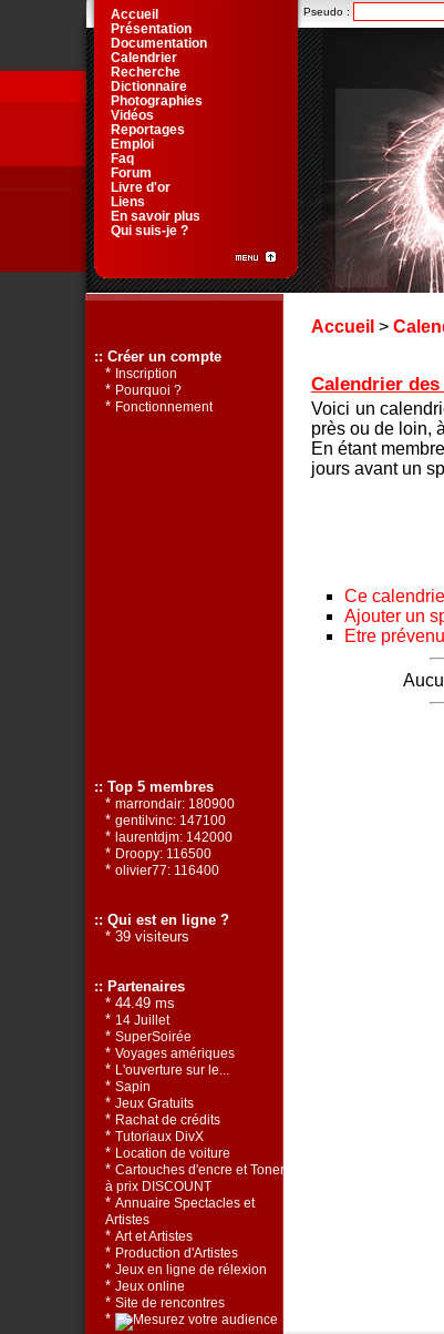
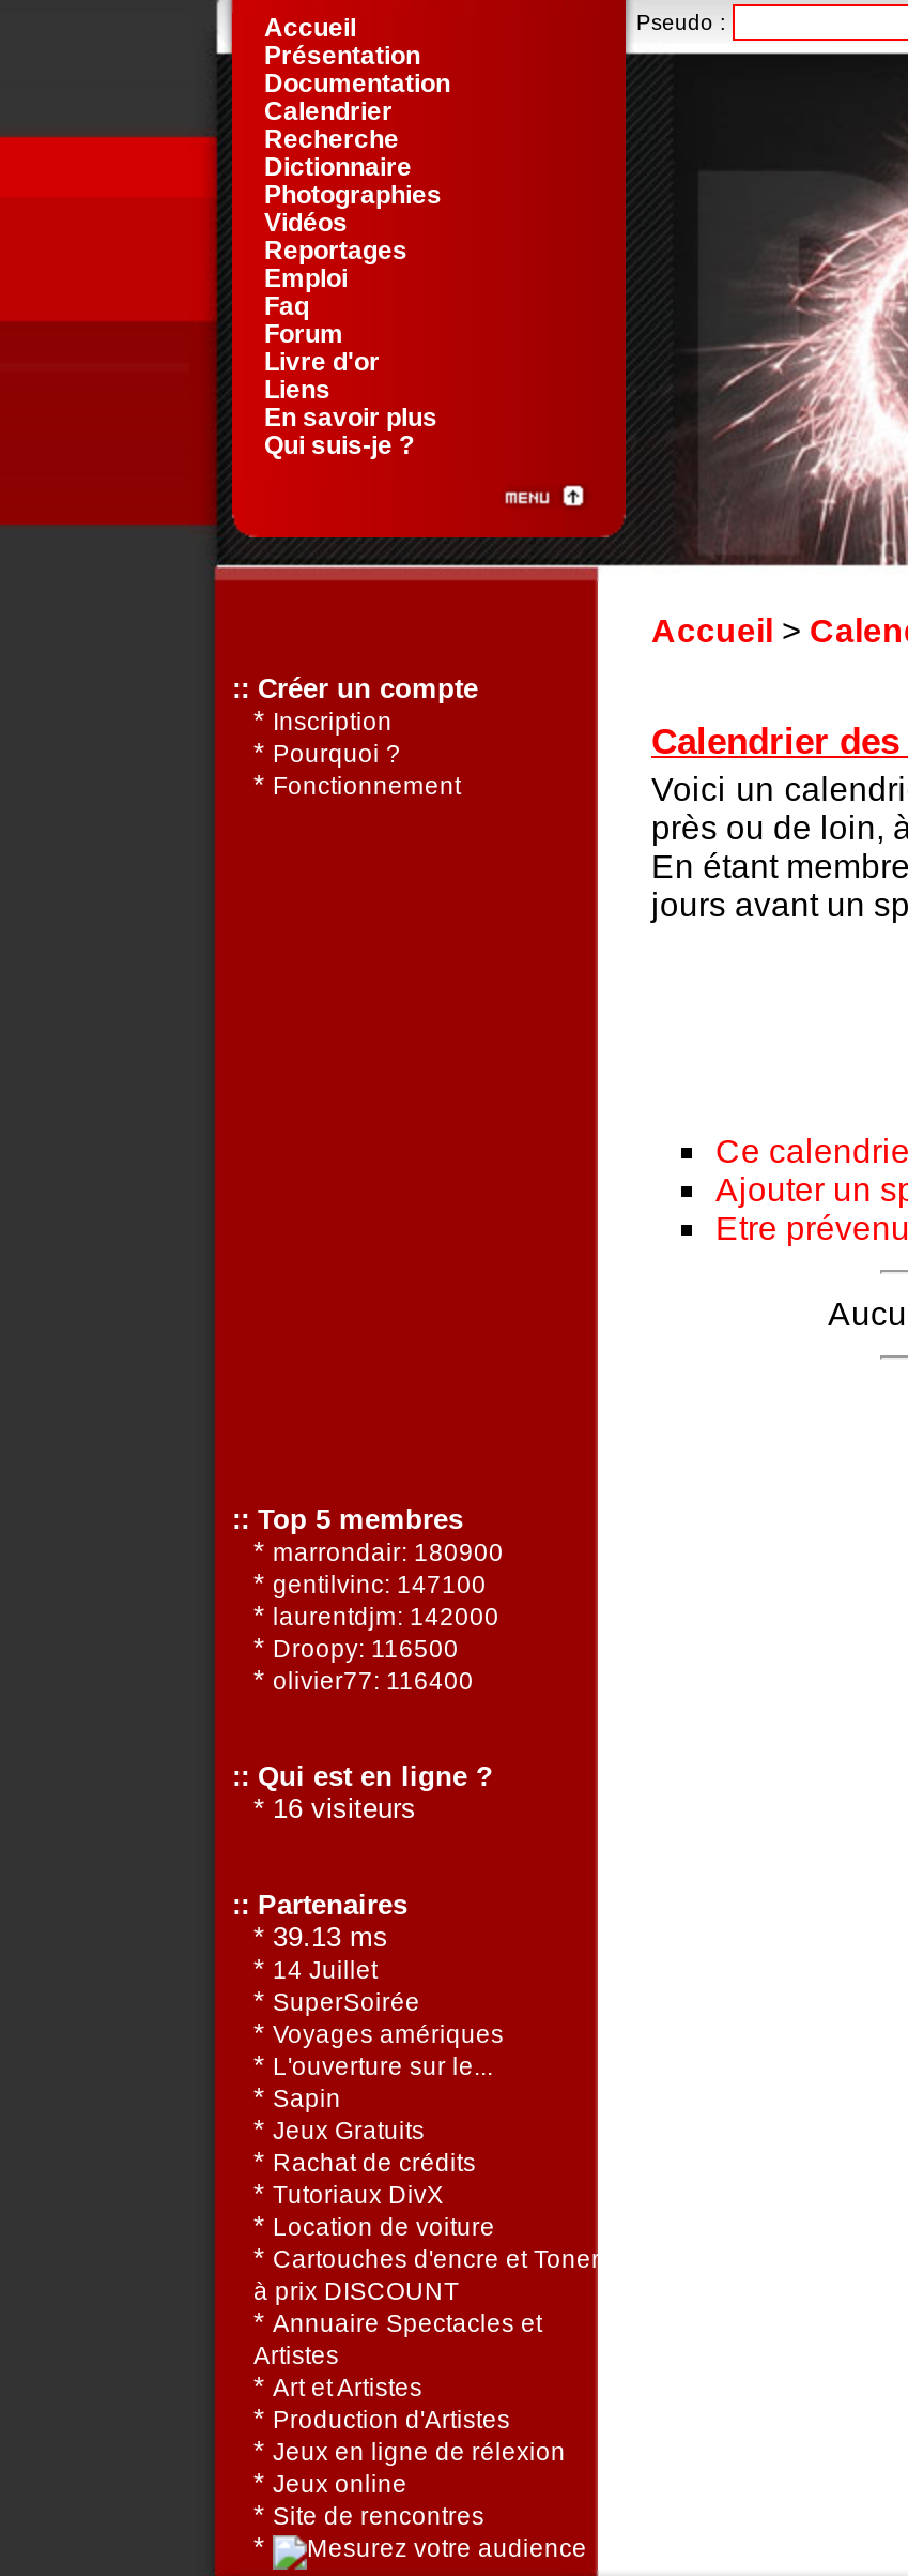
[105,929,189,945] * 39 visiteurs -> [253,1793,416,1825] * 16 visiteurs
[105,995,175,1012] * 44.49 ms -> [253,1922,388,1954] * 39.13 ms

